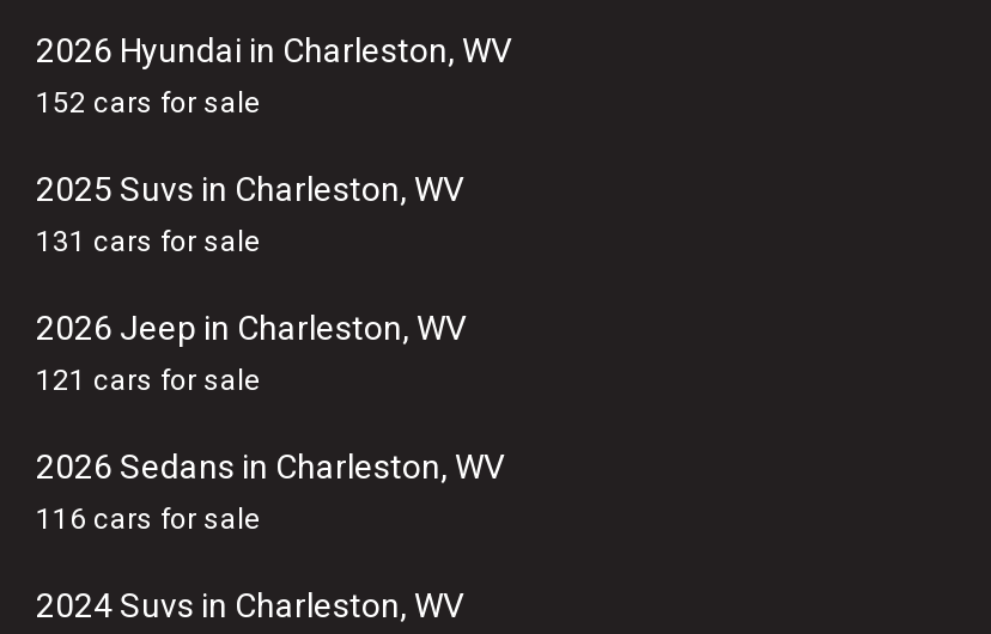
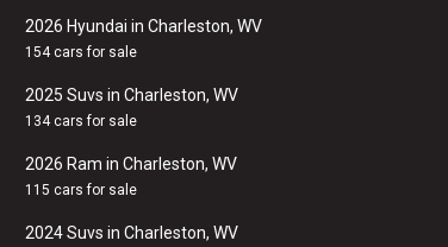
[36,85,261,119] 152 cars for sale -> [25,44,137,60] 154 cars for sale
[36,224,505,535] 131 cars for sale | 2026 Jeep in Charleston, WV | 121 cars for sale | 2026 Sedans in Charleston, WV | 116 cars for sale -> [25,112,237,198] 134 cars for sale | 2026 Ram in Charleston, WV | 115 cars for sale

